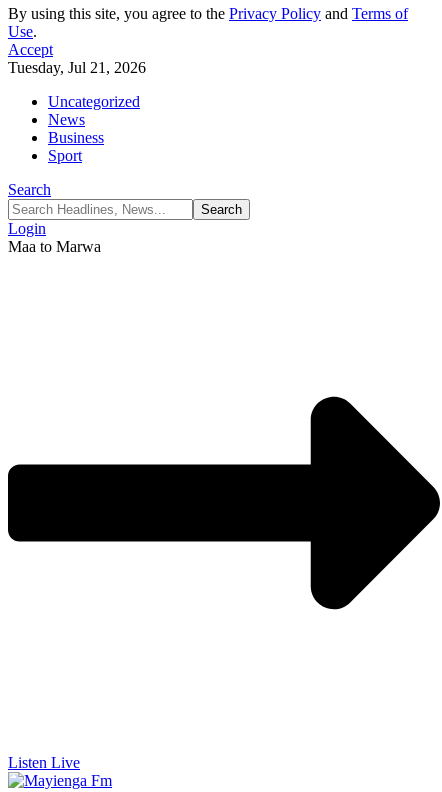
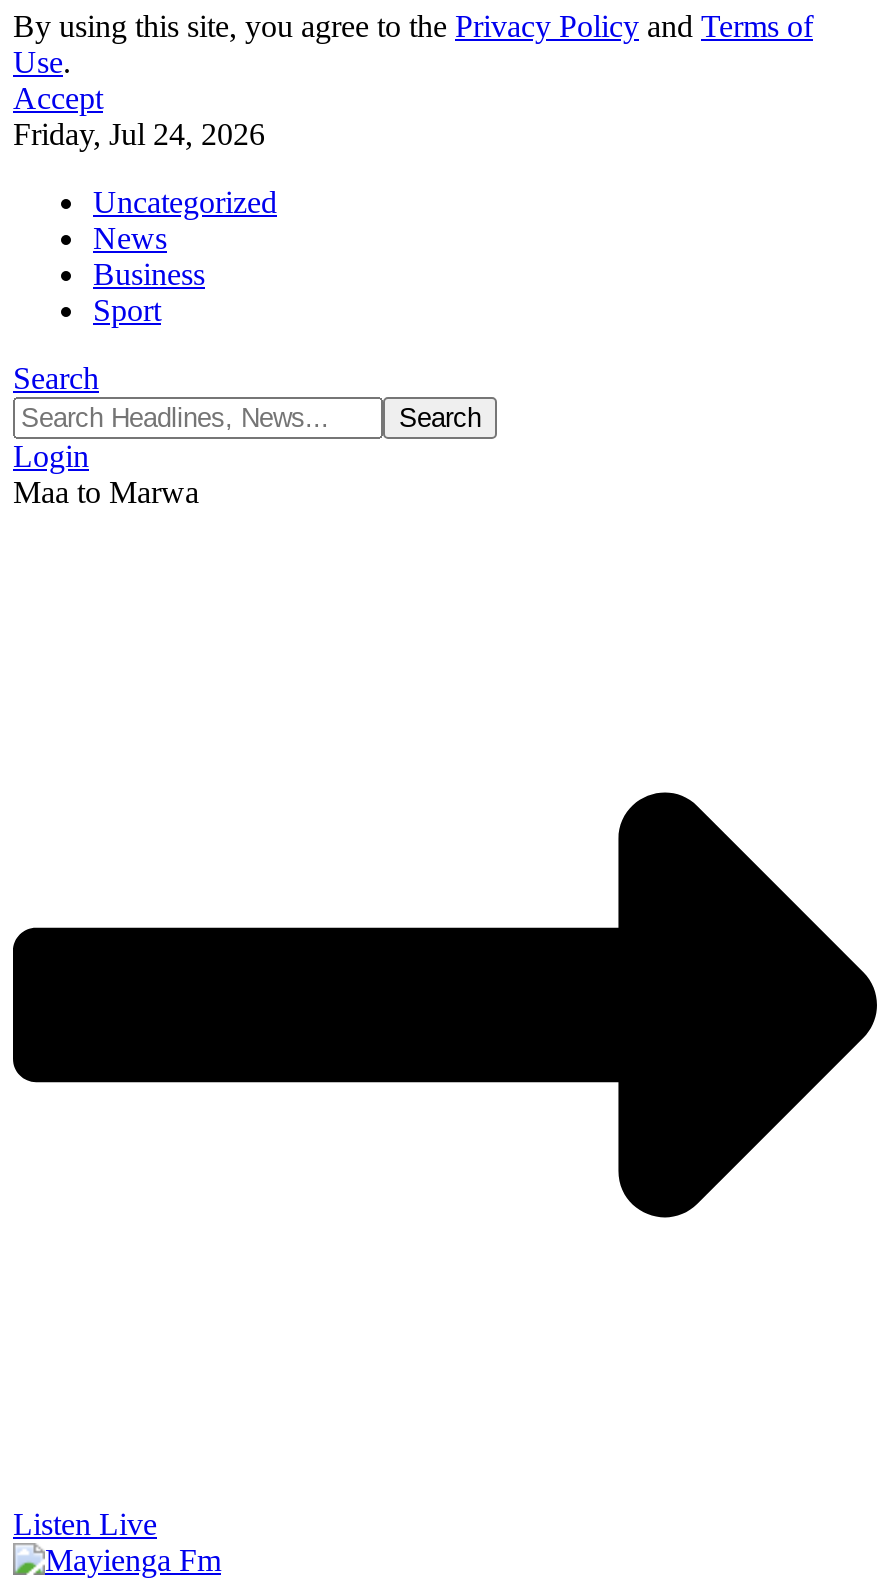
[8,59,146,76] Tuesday, Jul 21, 2026 -> [13,117,265,151] Friday, Jul 24, 2026

